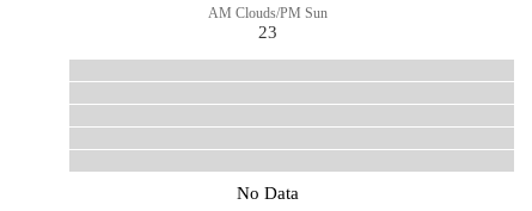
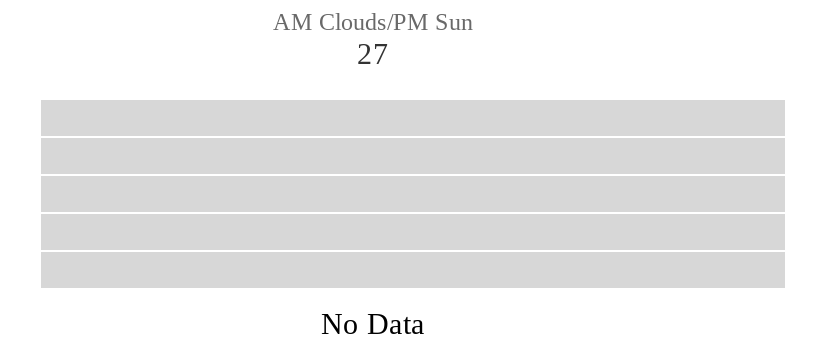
[258,22,277,41] 23 -> [357,37,389,69] 27

